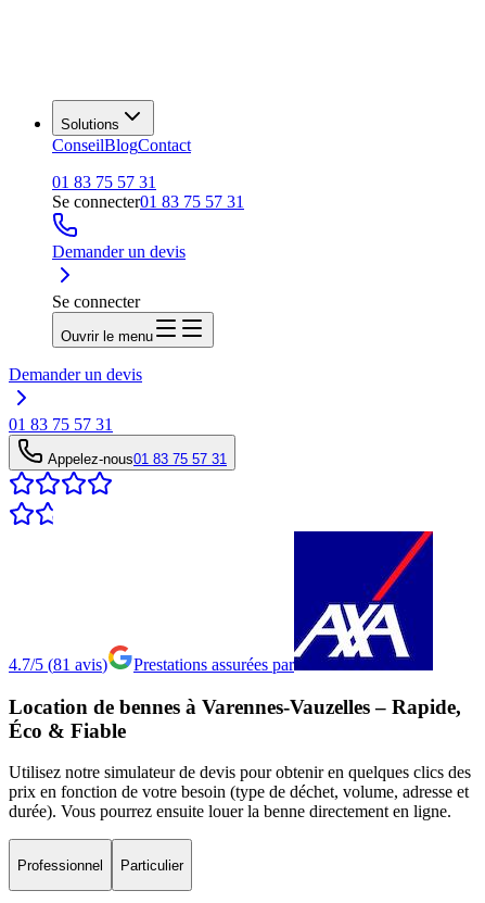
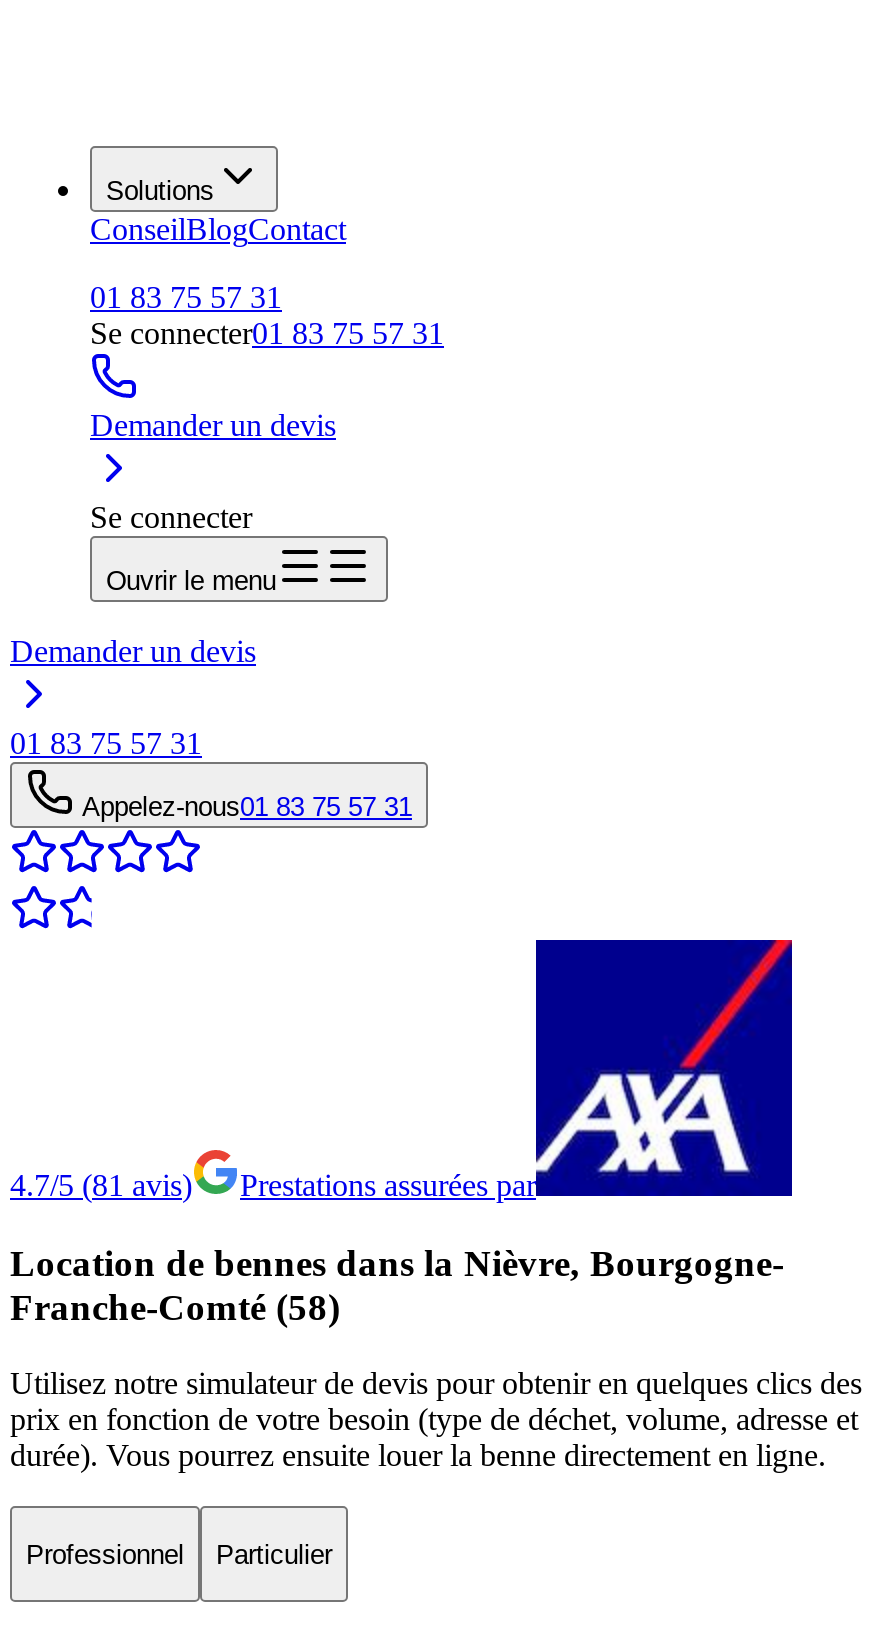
[9,695,461,742] Location de bennes à Varennes-Vauzelles – Rapide, | Éco & Fiable -> [10,1241,784,1327] Location de bennes dans la Nièvre, Bourgogne- | Franche-Comté (58)

